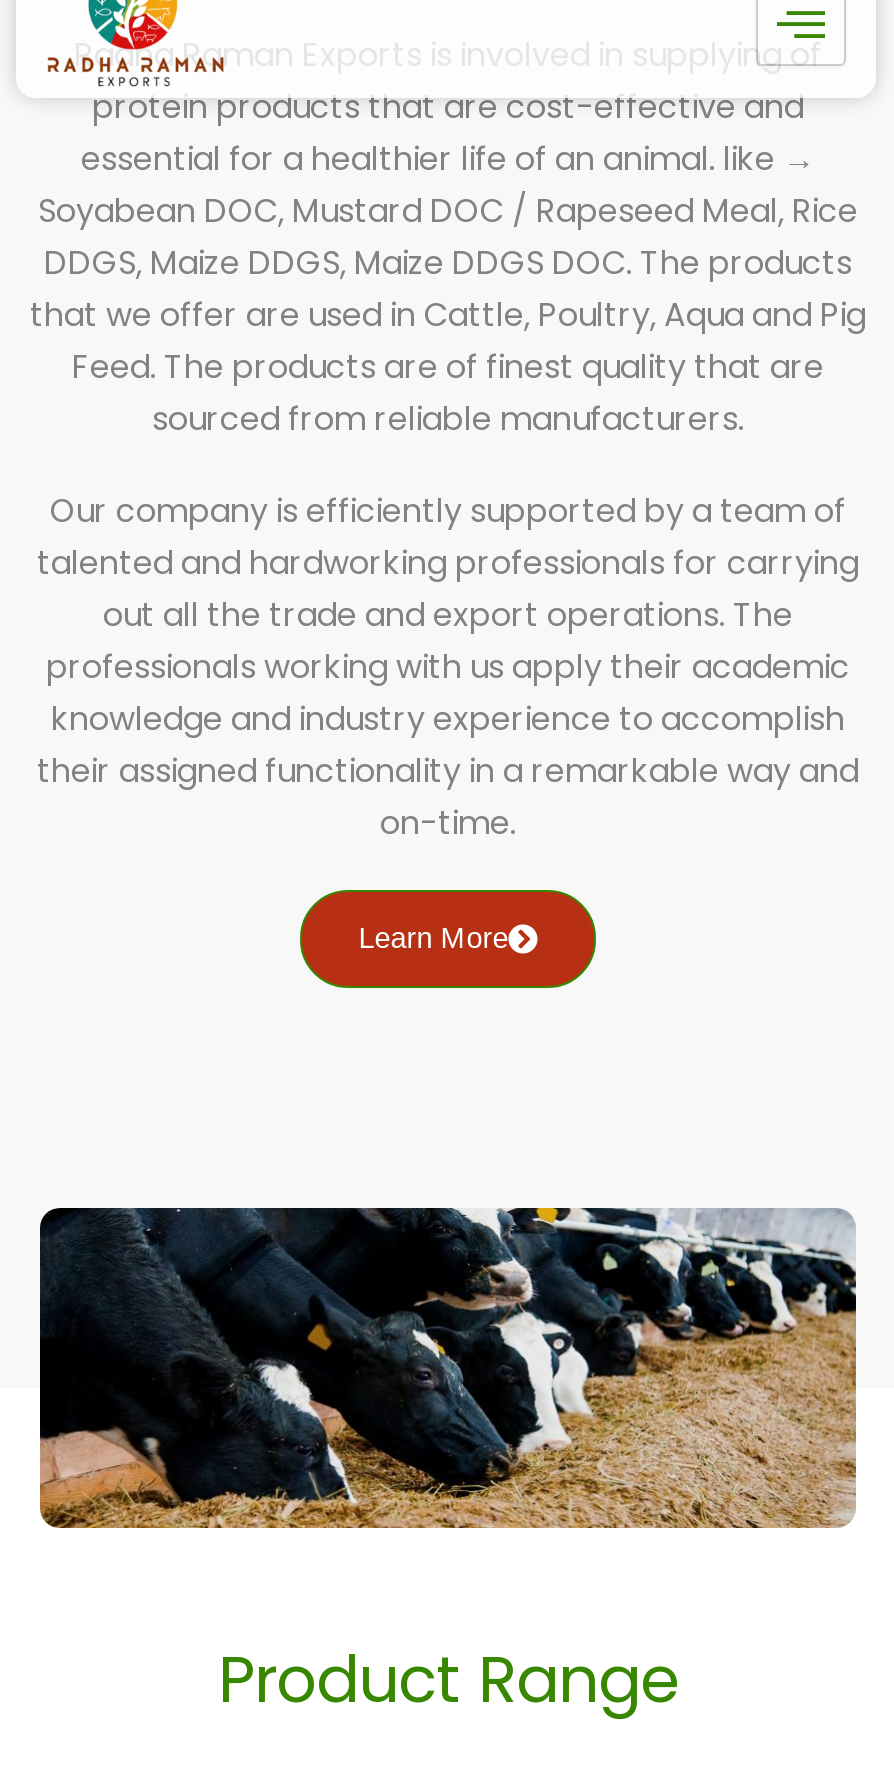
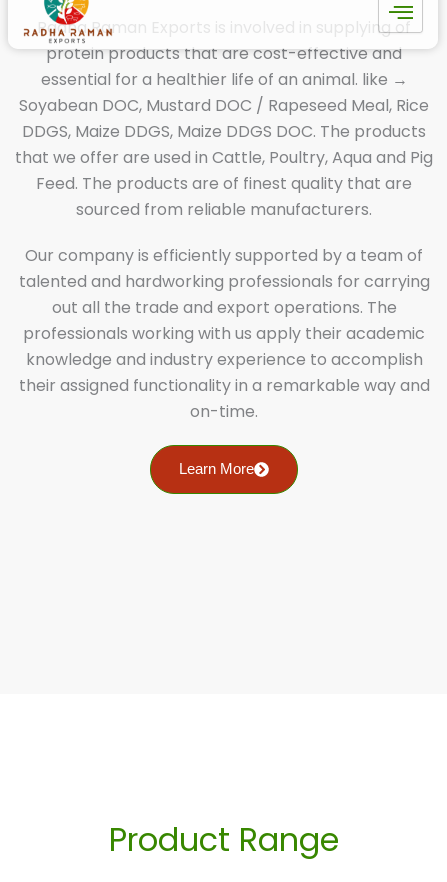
[38,1206,858,1530] [image] -> none

